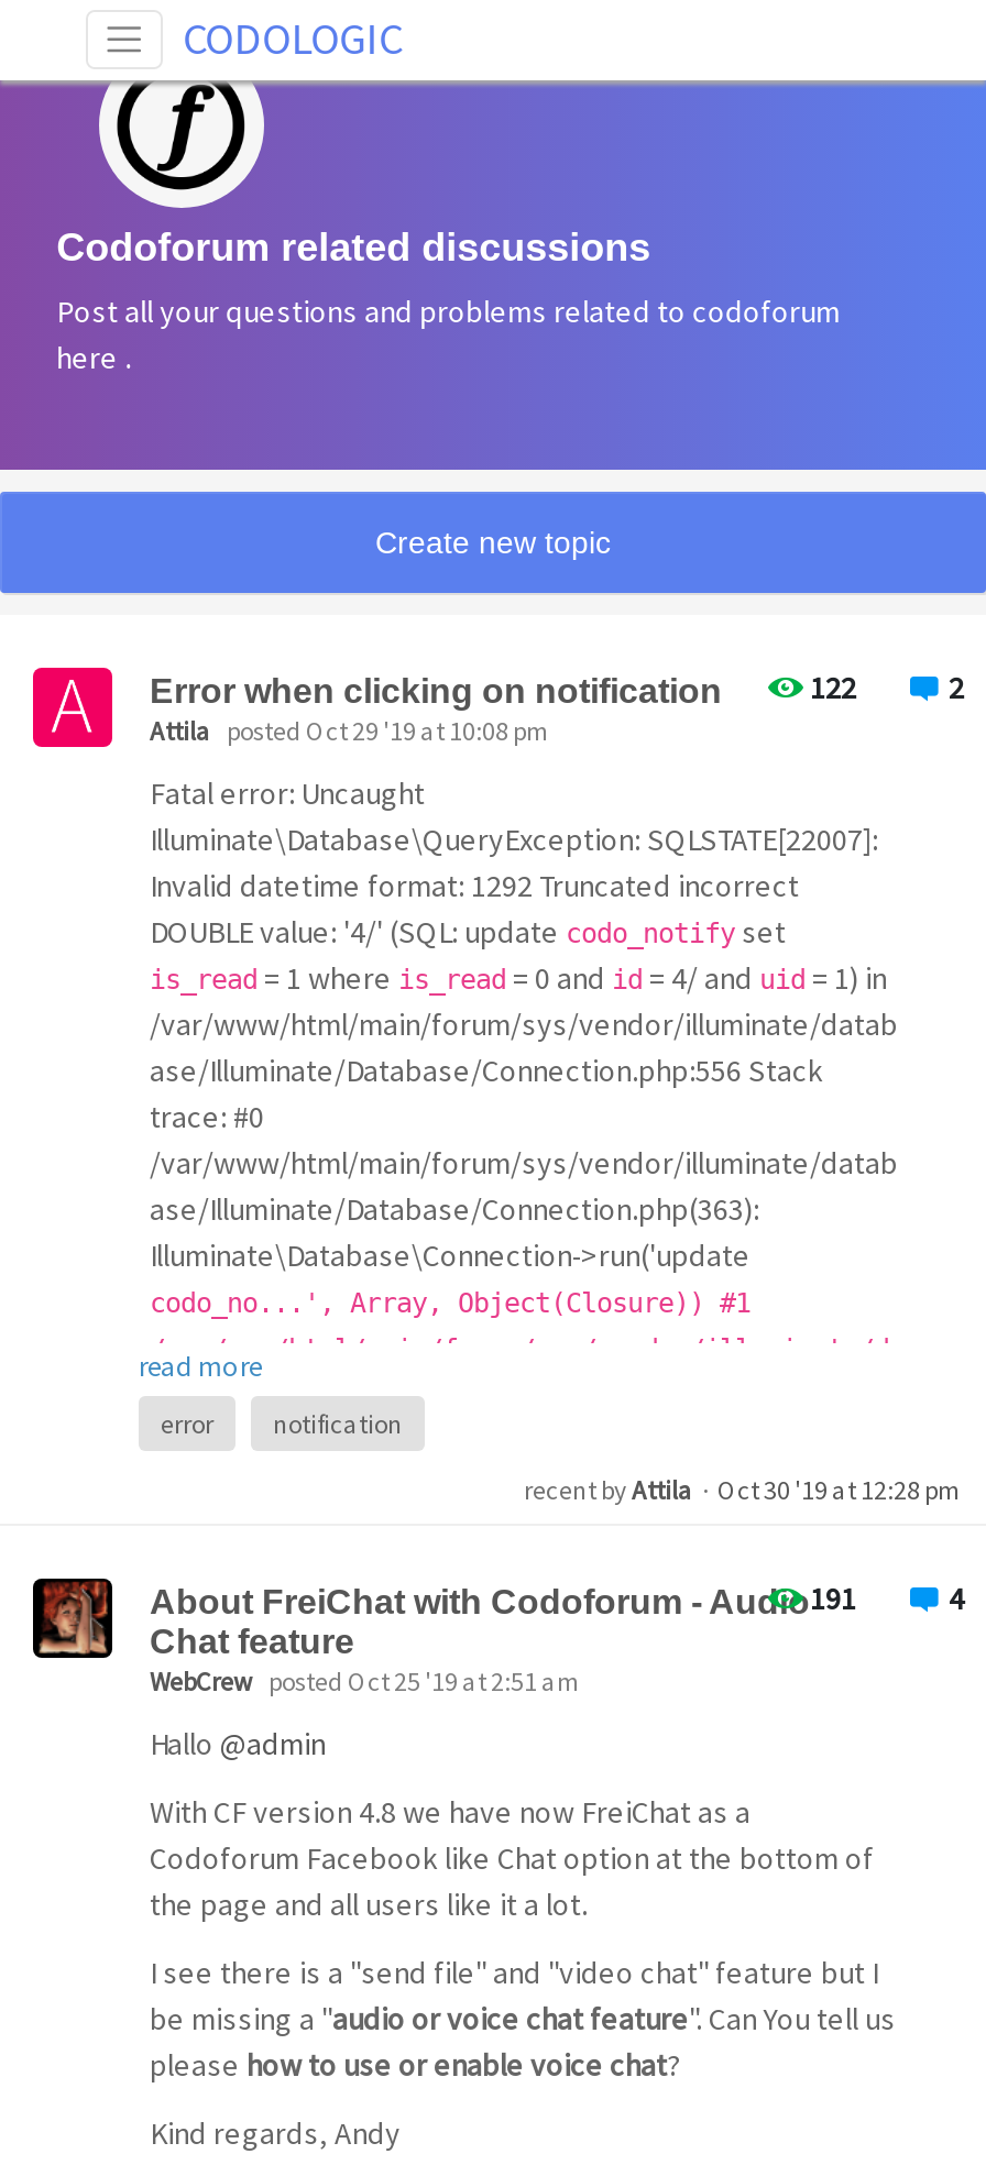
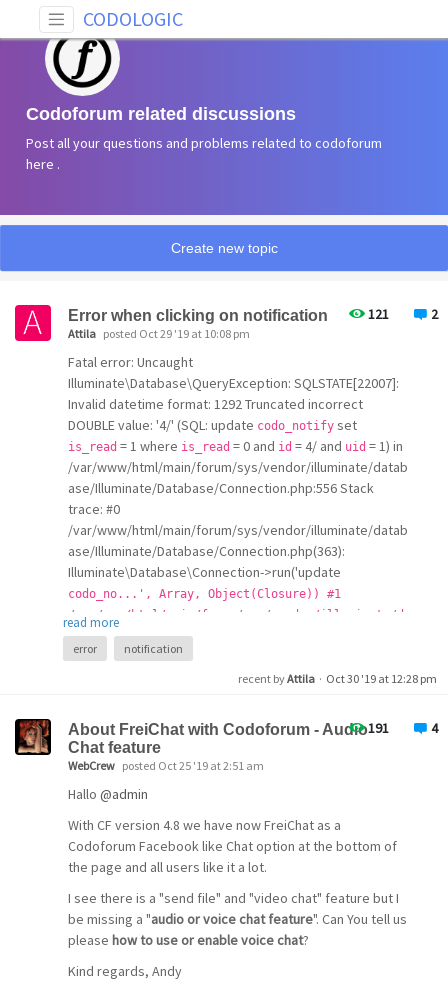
[810,668,856,707] 122 -> [368,305,389,323] 121

